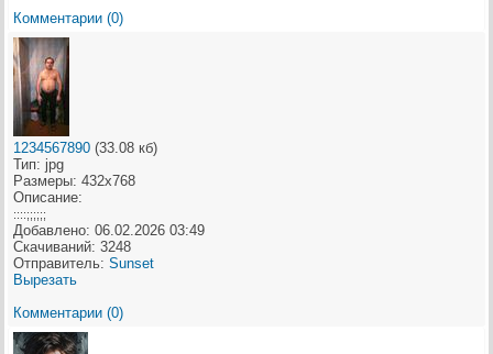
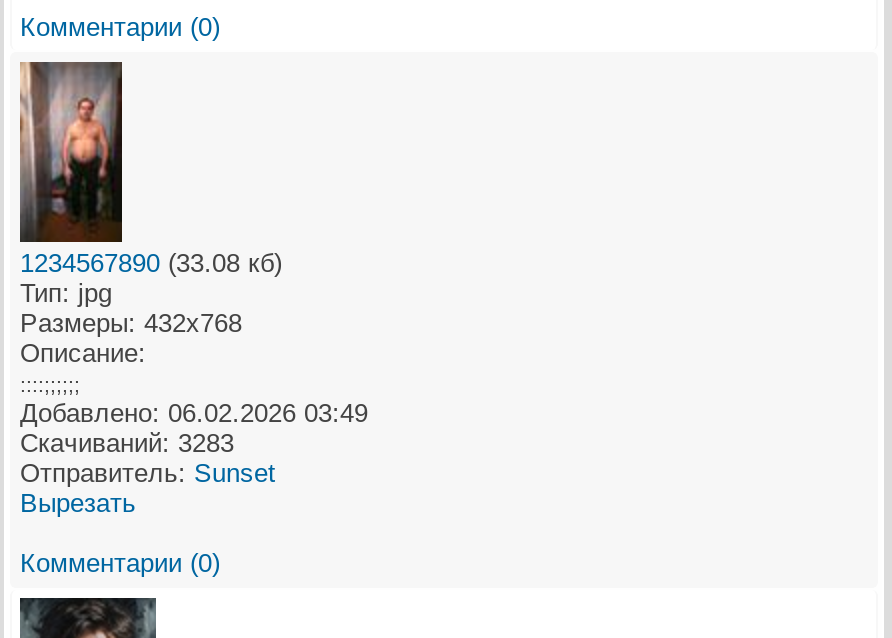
[13,239,131,255] Скачиваний: 3248 -> [20,428,234,458] Скачиваний: 3283

